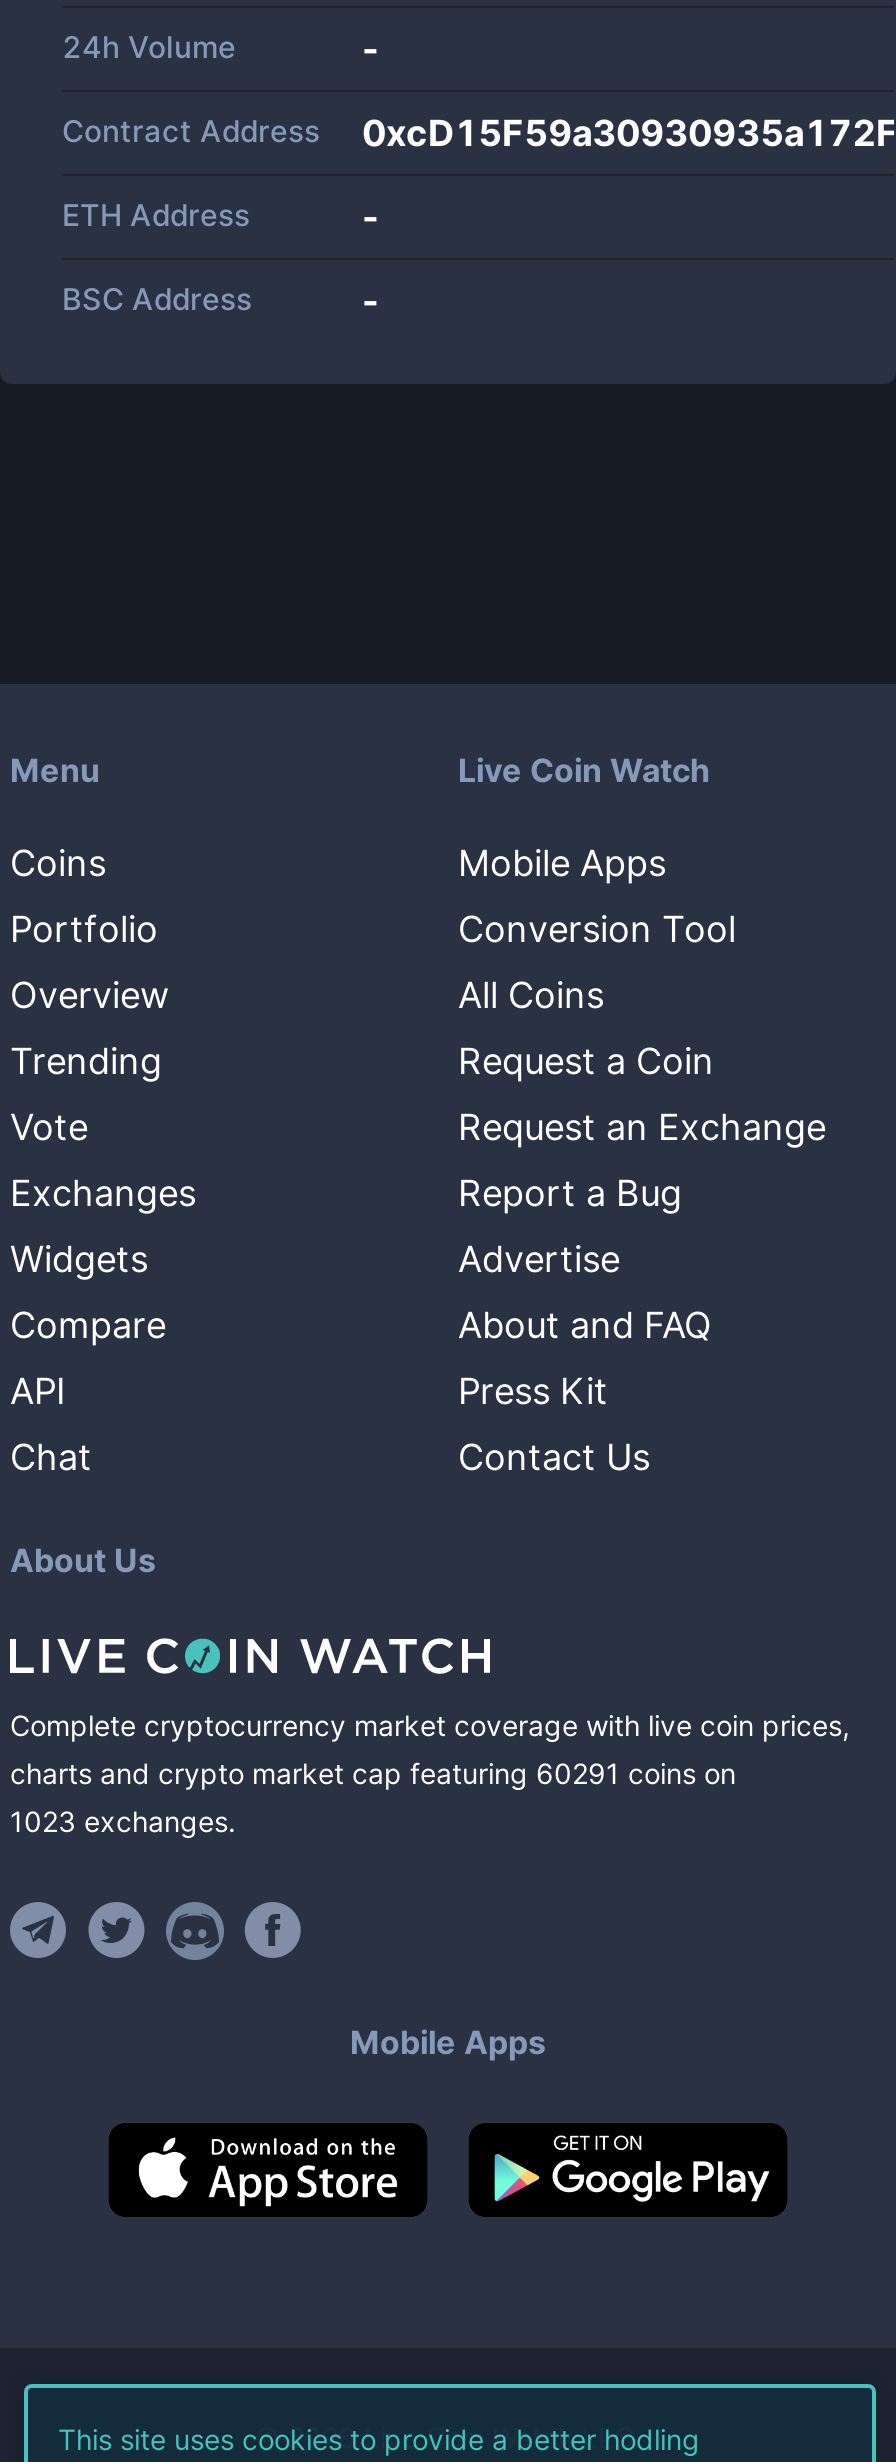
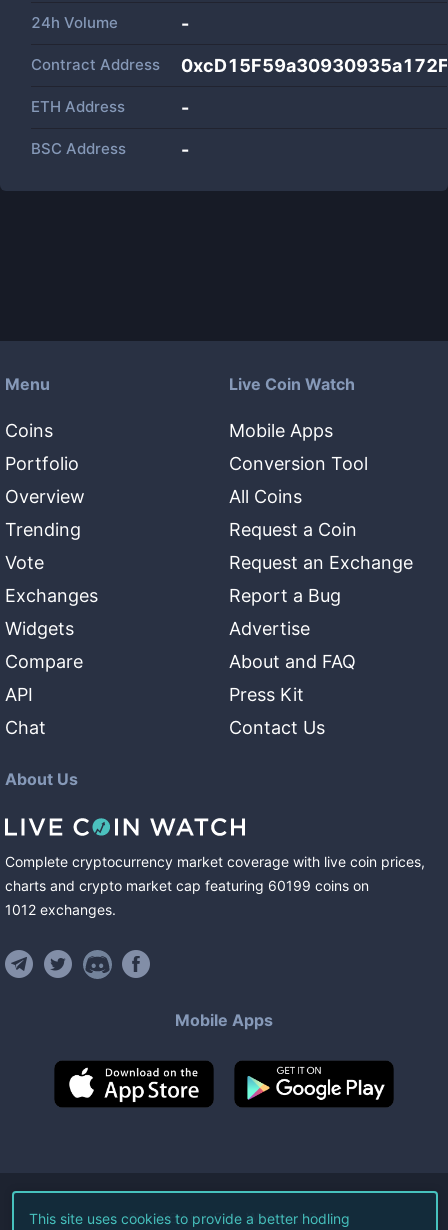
[10,1756,736,1790] charts and crypto market cap featuring 60291 coins on -> [5,877,369,894] charts and crypto market cap featuring 60199 coins on
[10,1804,236,1838] 1023 exchanges. -> [5,901,116,918] 1012 exchanges.

